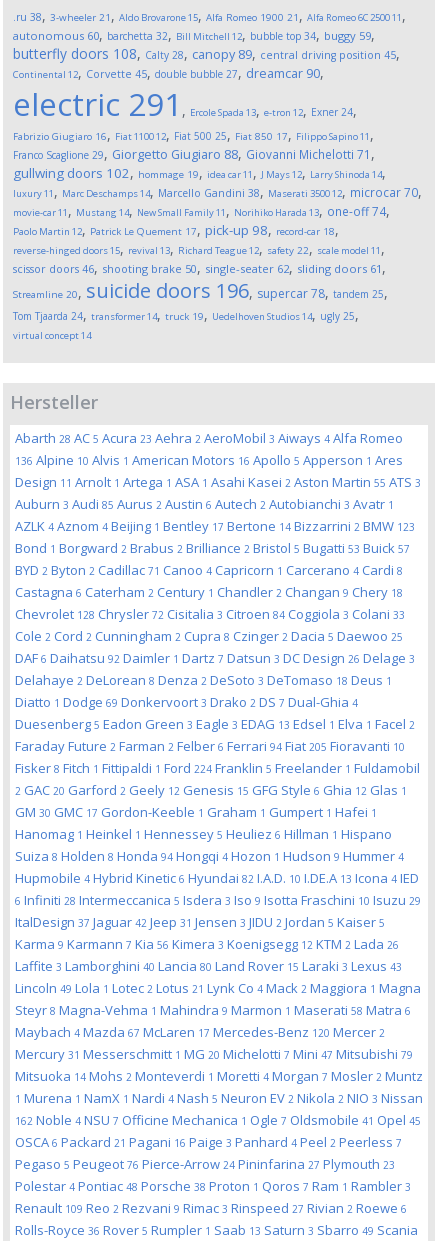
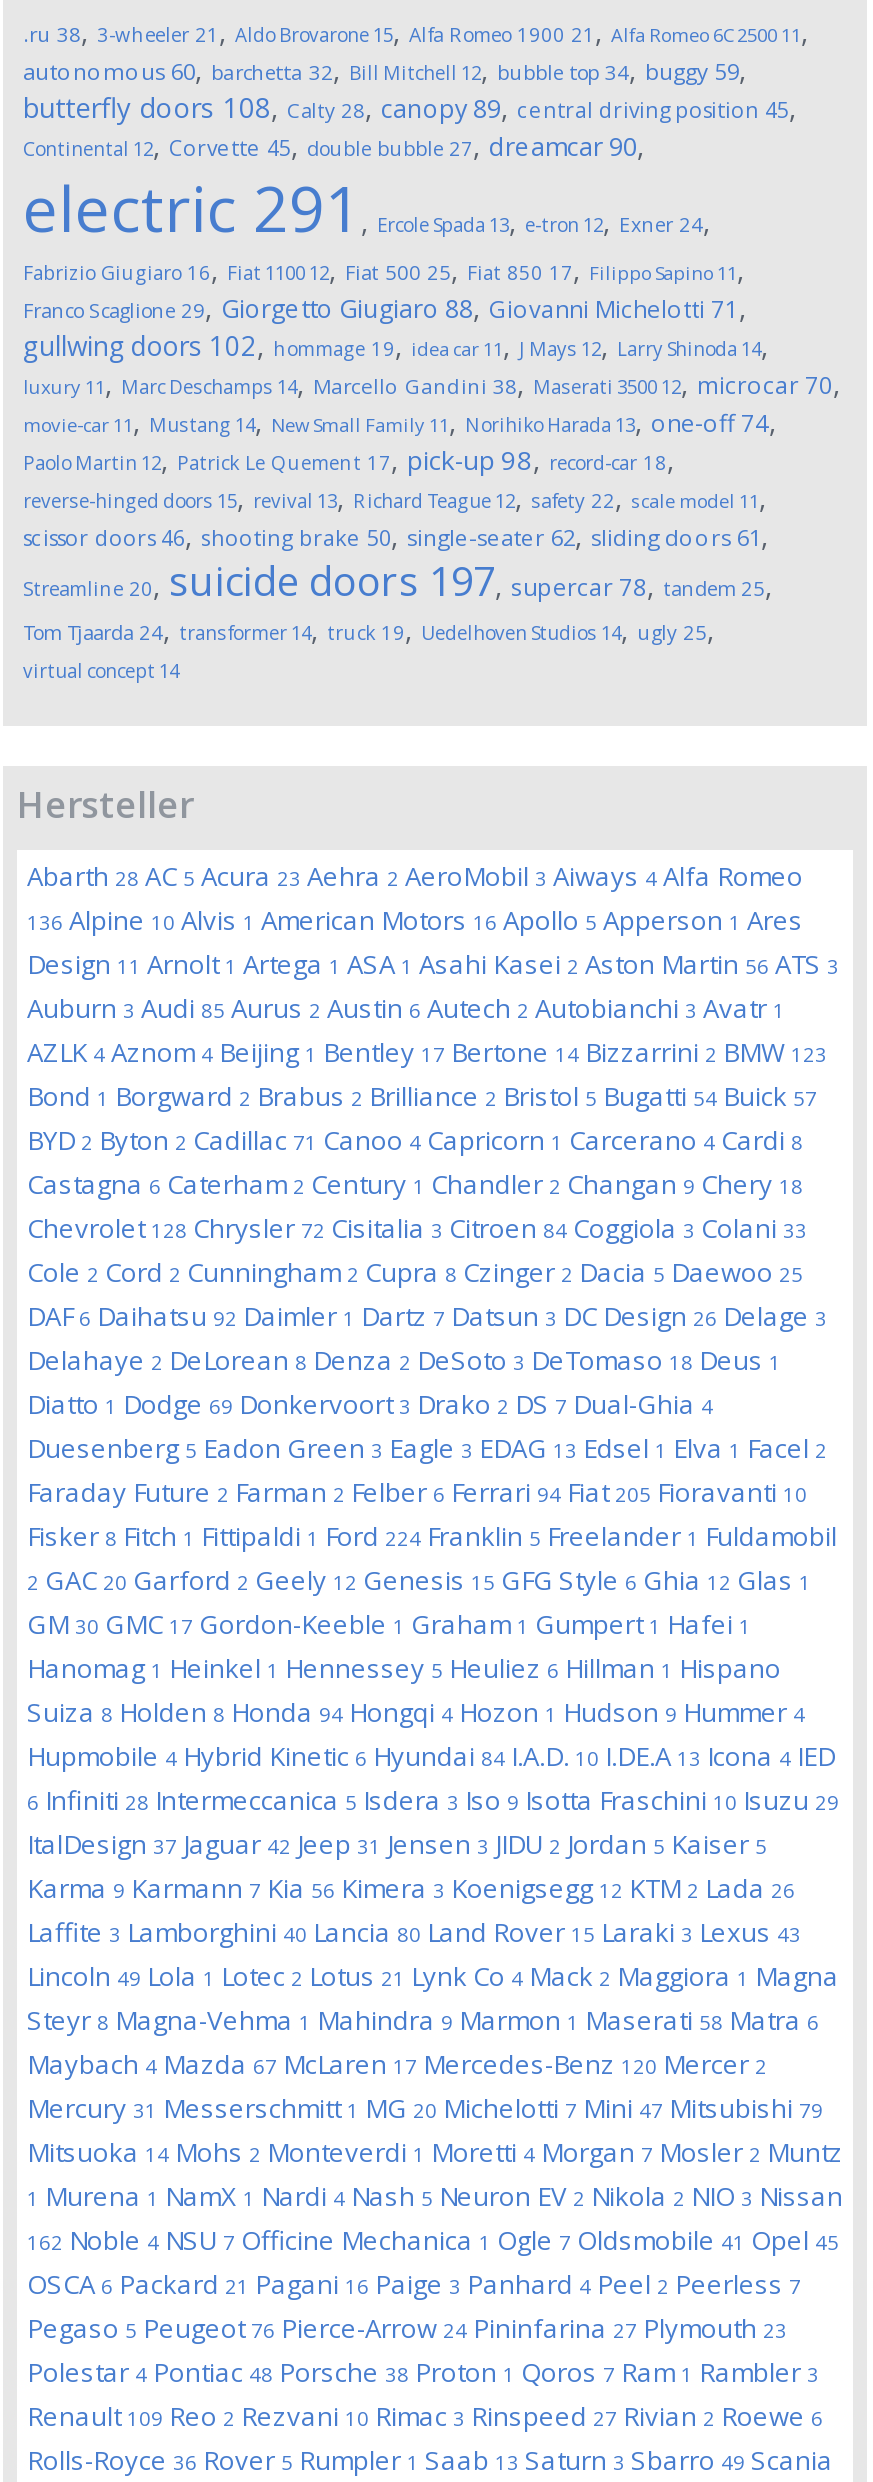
[13,277,388,304] Streamline20, suicide doors 196, supercar78, tandem25, -> [23,554,773,608] Streamline20, suicide doors 197, supercar78, tandem25,
[15,473,421,491] Design 11 Arnolt 1 Artega 1 ASA 1 Asahi Kasei 2 Aston Martin 55 ATS 3 -> [27,946,839,982] Design 11 Arnolt 1 Artega 1 ASA 1 Asahi Kasei 2 Aston Martin 56 ATS 3
[15,539,410,557] Bond 1 Borgward 2 Brabus 2 Brilliance 2 Bristol 5 Bugatti 53 Buick 57 -> [27,1078,817,1114] Bond 1 Borgward 2 Brabus 2 Brilliance 2 Bristol 5 Bugatti 54 Buick 57
[15,869,419,887] Hupmobile 4 Hybrid Kinetic 6 Hyundai 82 I.A.D. 10 I.DE.A 13 Icona 4 IED -> [27,1738,835,1774] Hupmobile 4 Hybrid Kinetic 6 Hyundai 84 I.A.D. 10 I.DE.A 13 Icona 4 IED
[15,1199,407,1217] Renault 109 Reo 2 Rezvani 9 Rimac 3 Rinspeed 27 Rivian 2 Roewe 6 -> [27,2398,823,2434] Renault 109 Reo 2 Rezvani 10 Rimac 3 Rinspeed 27 Rivian 2 Roewe 6

